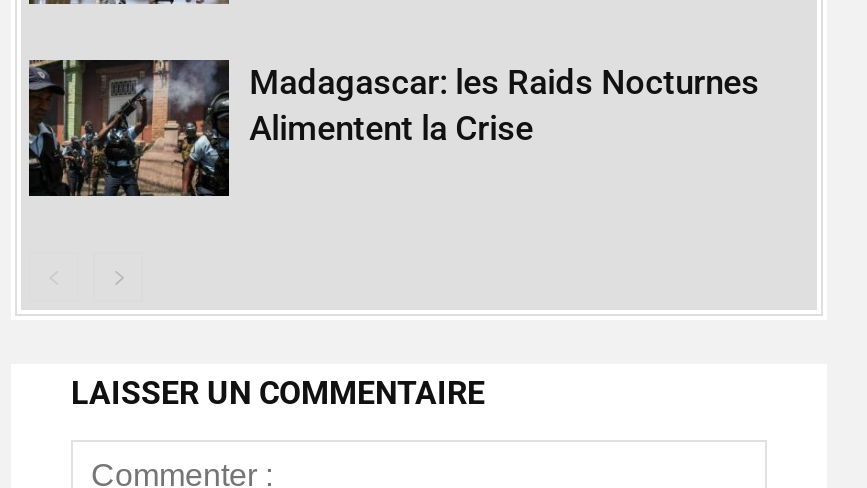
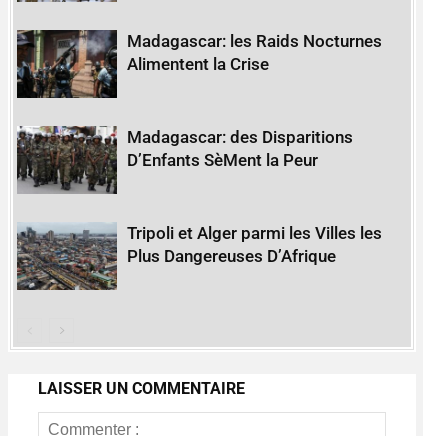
none -> [16,222,382,290] [image] | Tripoli et Alger parmi les Villes les | Plus Dangereuses D’Afrique
none -> [17,125,353,194] [image] | Madagascar: des Disparitions | D’Enfants SèMent la Peur

